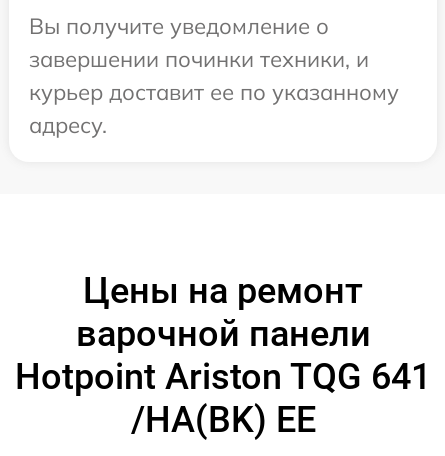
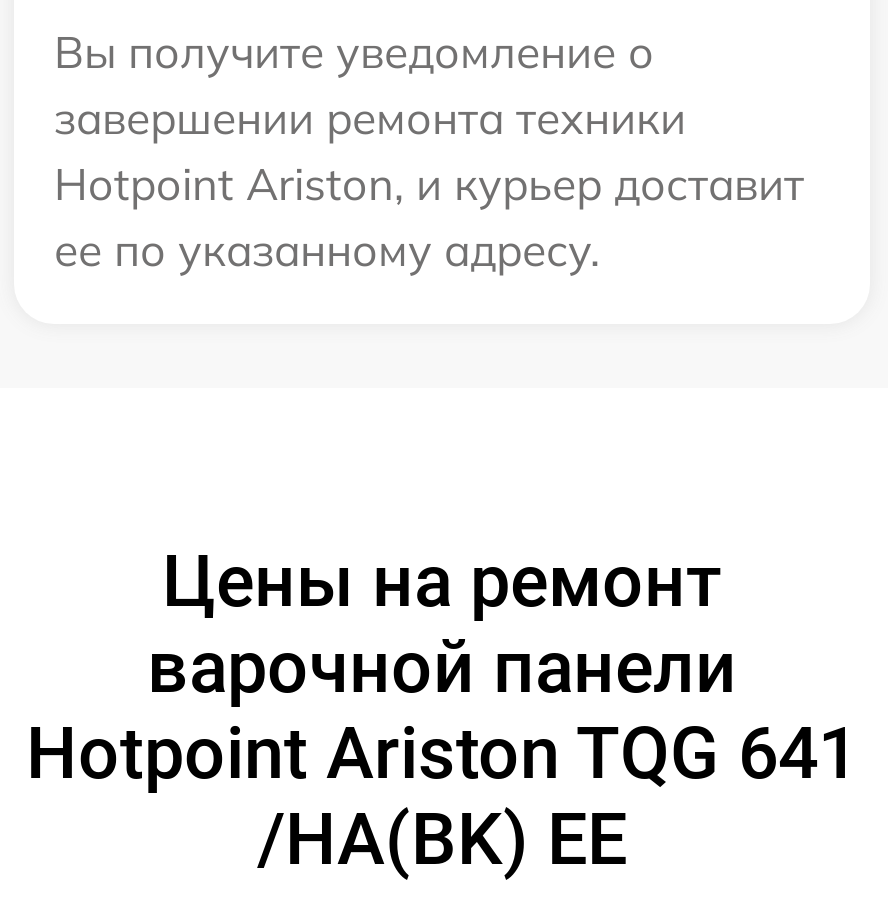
[29,45,399,139] завершении починки техники, и | курьер доставит ее по указанному | адресу. -> [54,90,804,278] завершении ремонта техники | Hotpoint Ariston, и курьер доставит | ее по указанному адресу.

